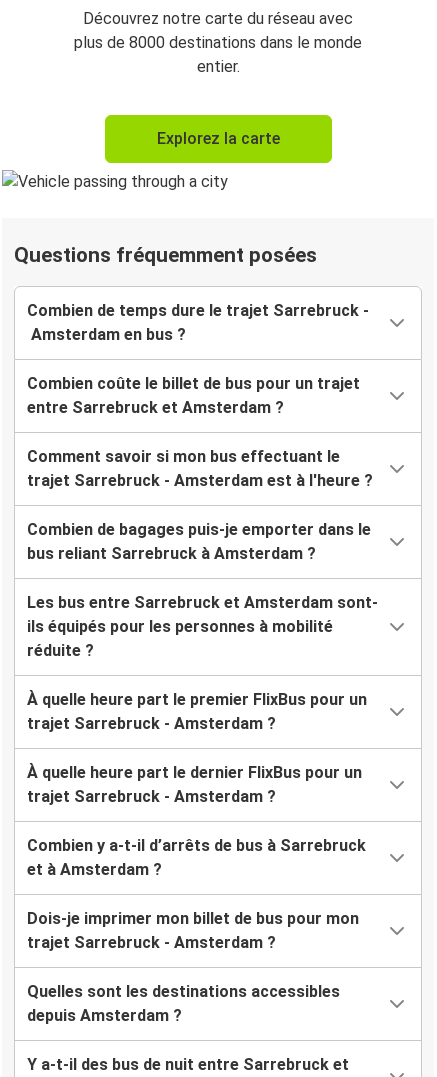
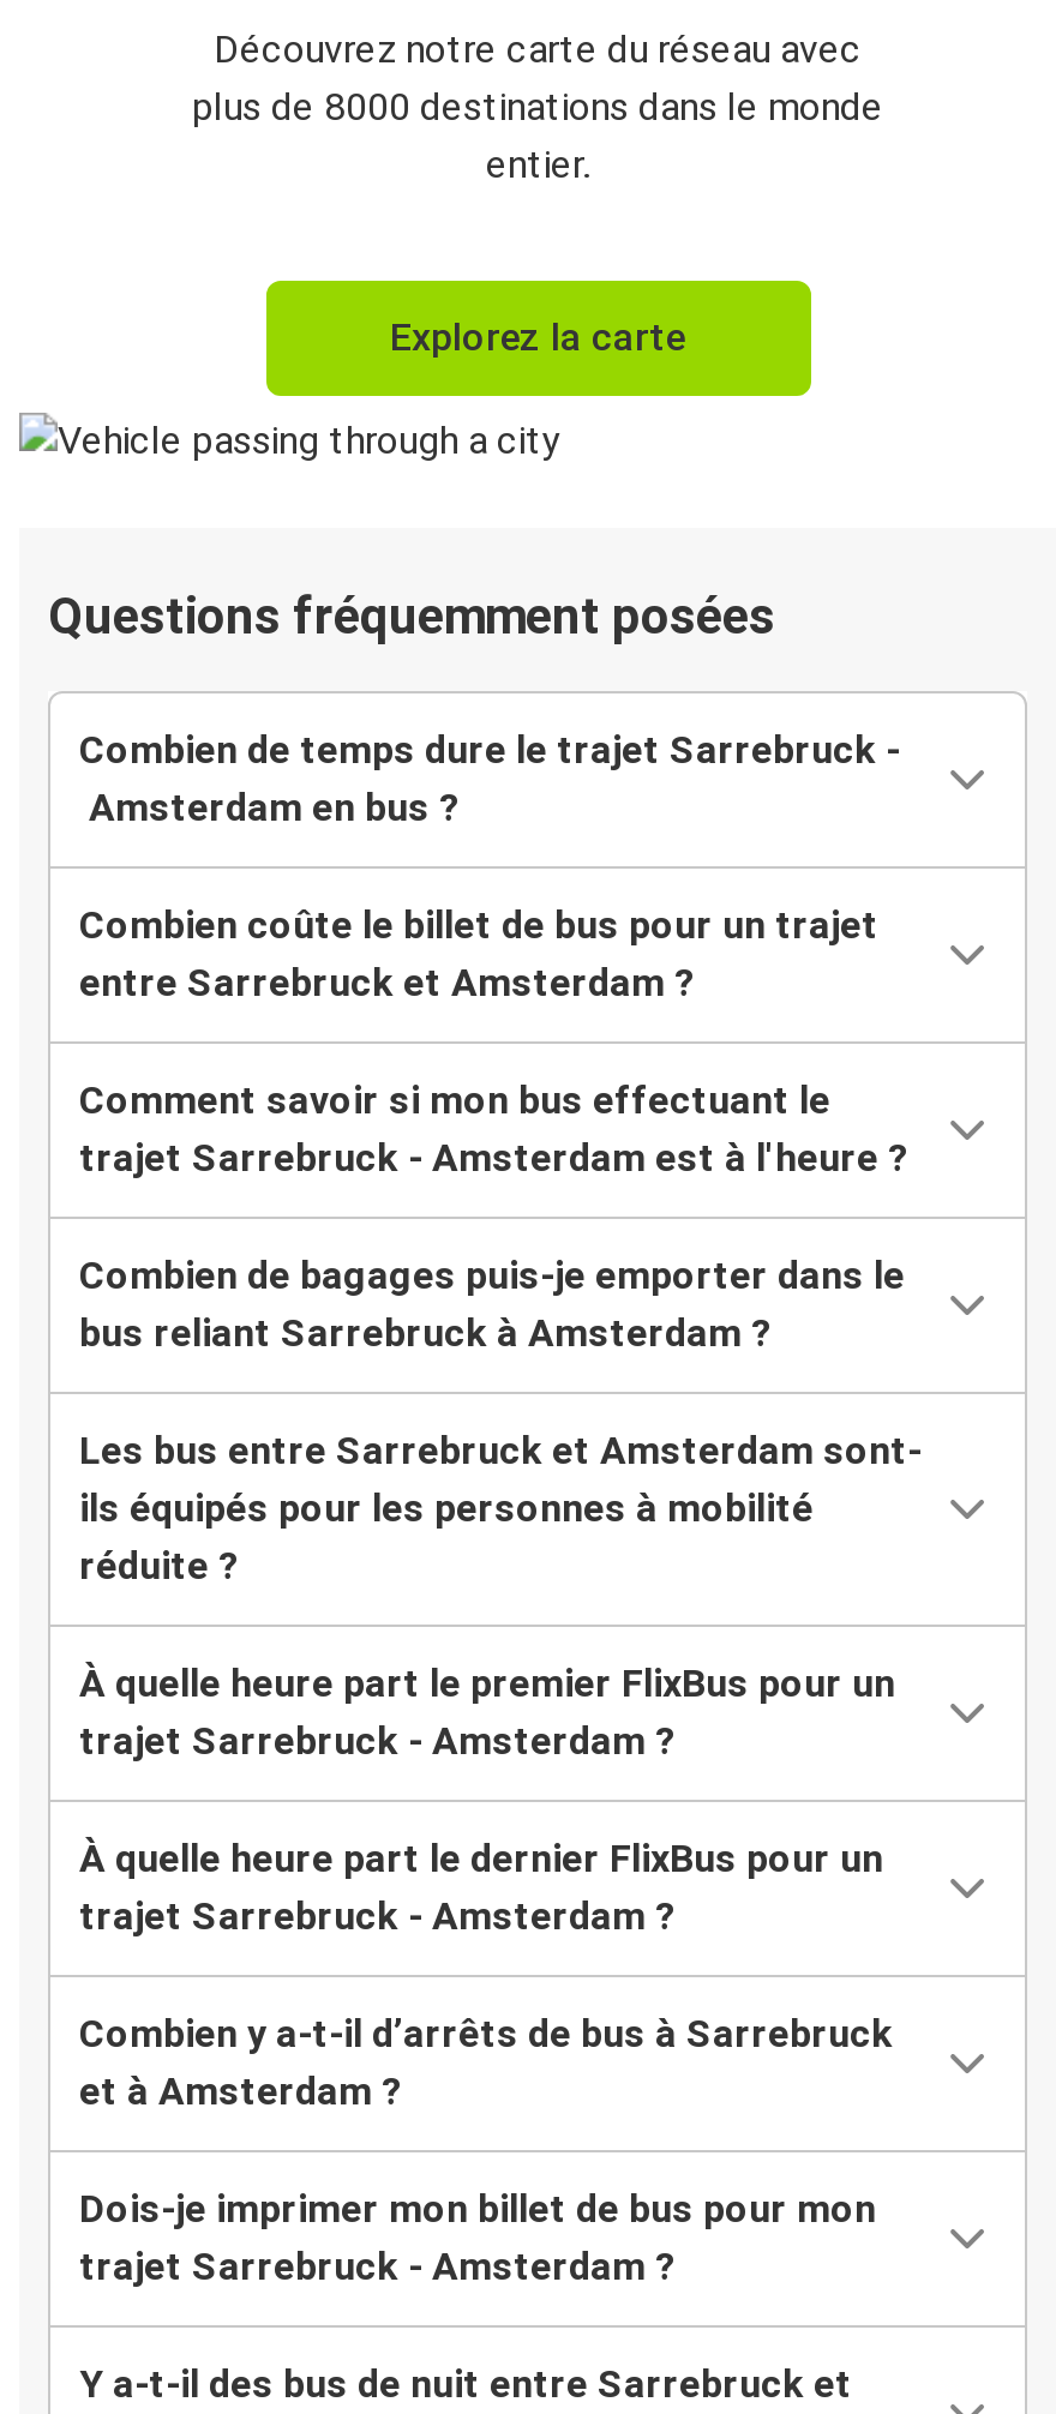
[27,982,340,1025] Quelles sont les destinations accessibles | depuis Amsterdam ? -> none

